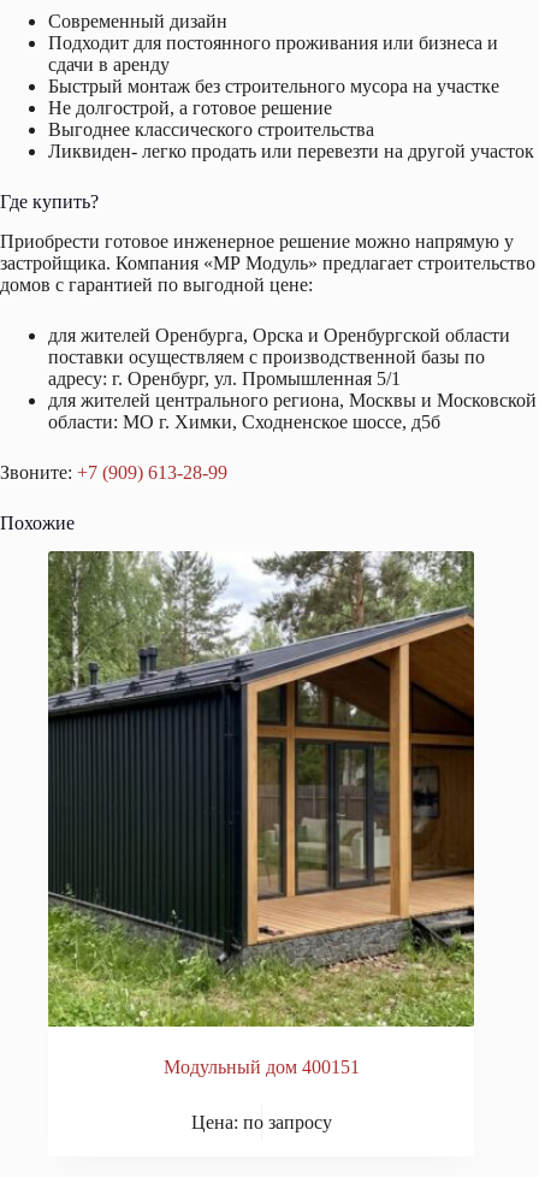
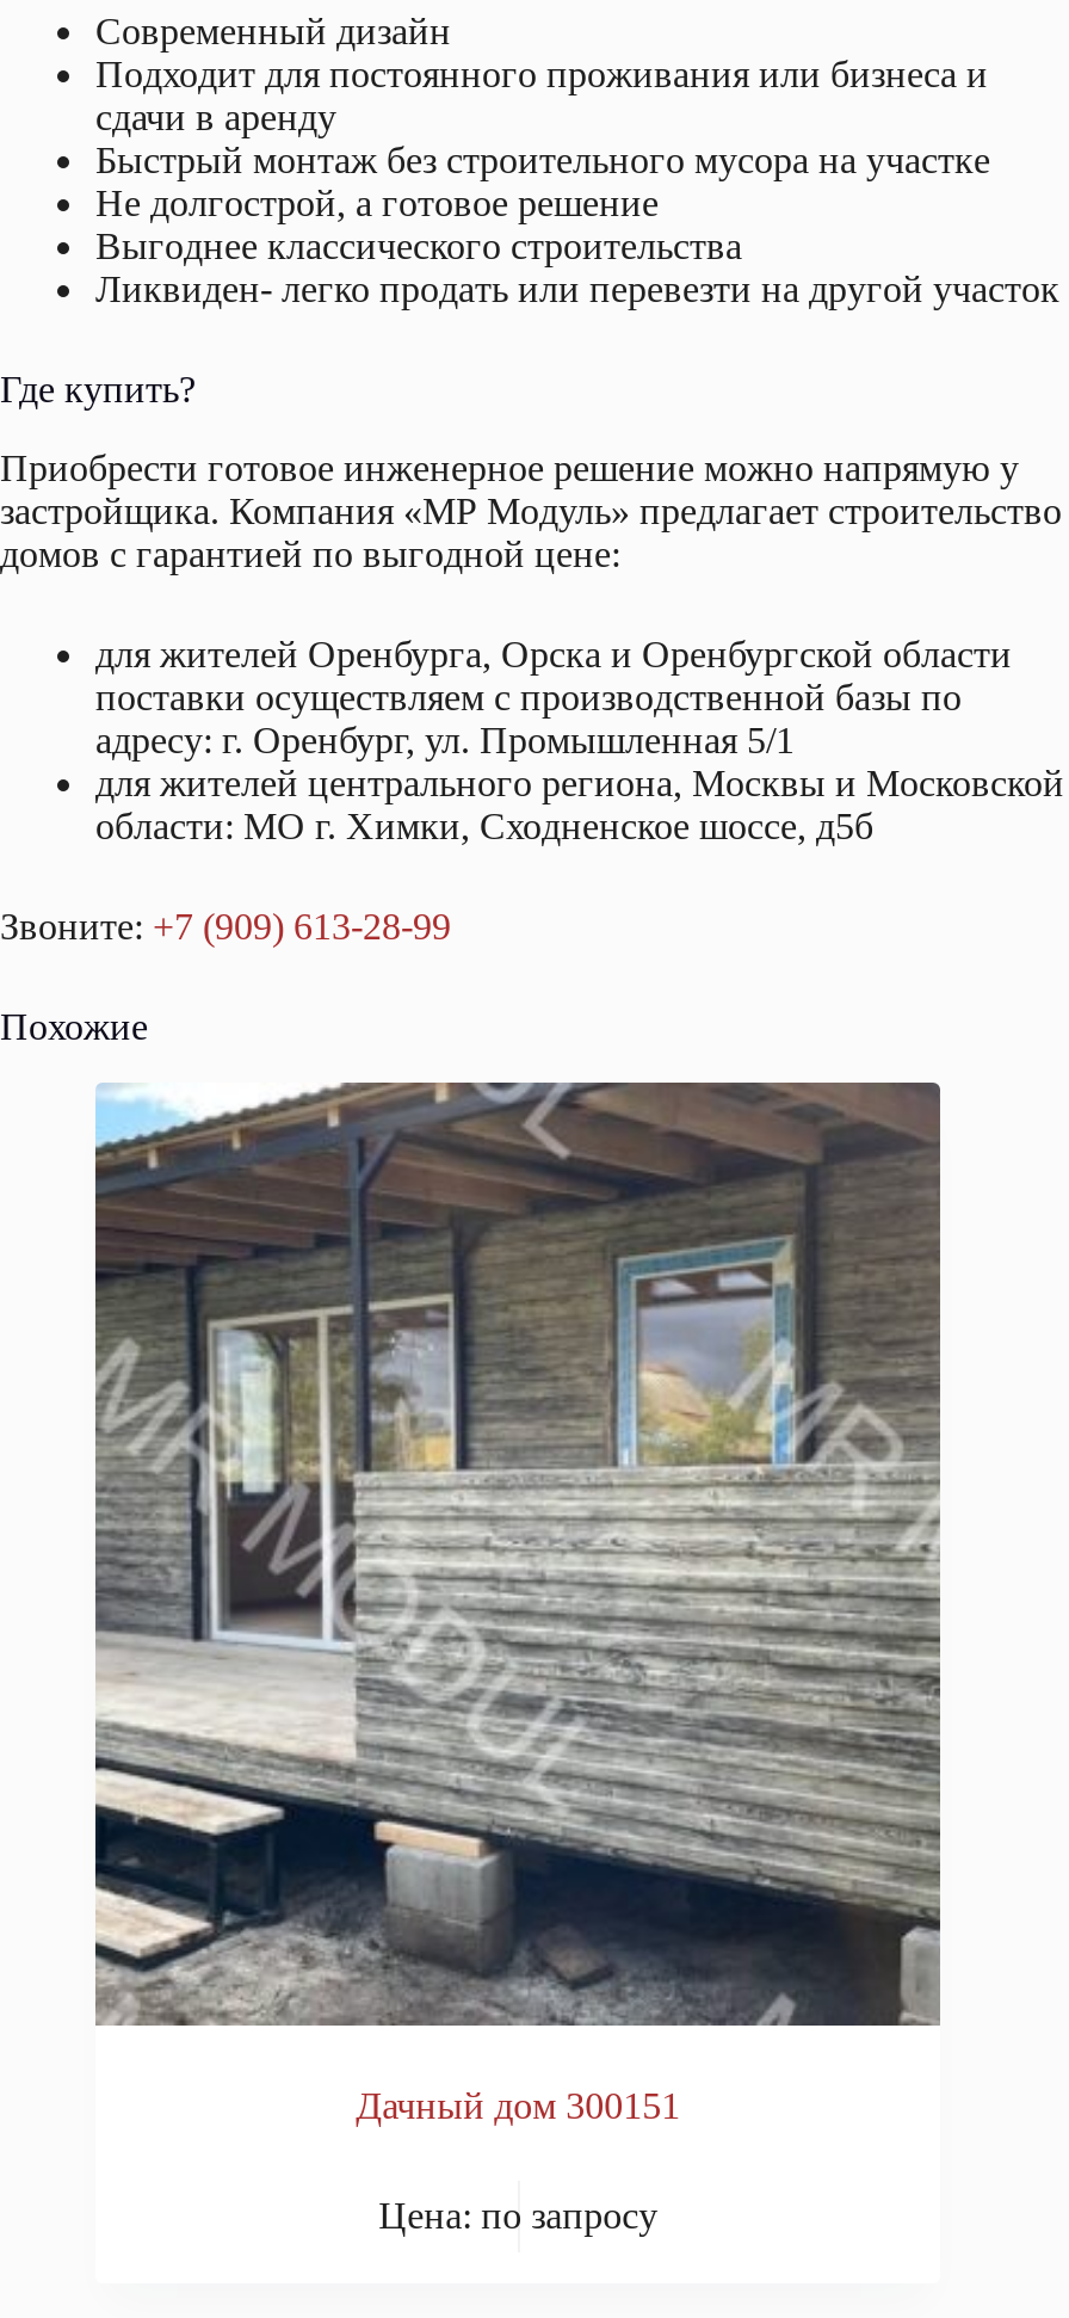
[47,550,475,1077] [image] | Модульный дом 400151 -> [93,1080,943,2125] [image] | Дачный дом 300151

